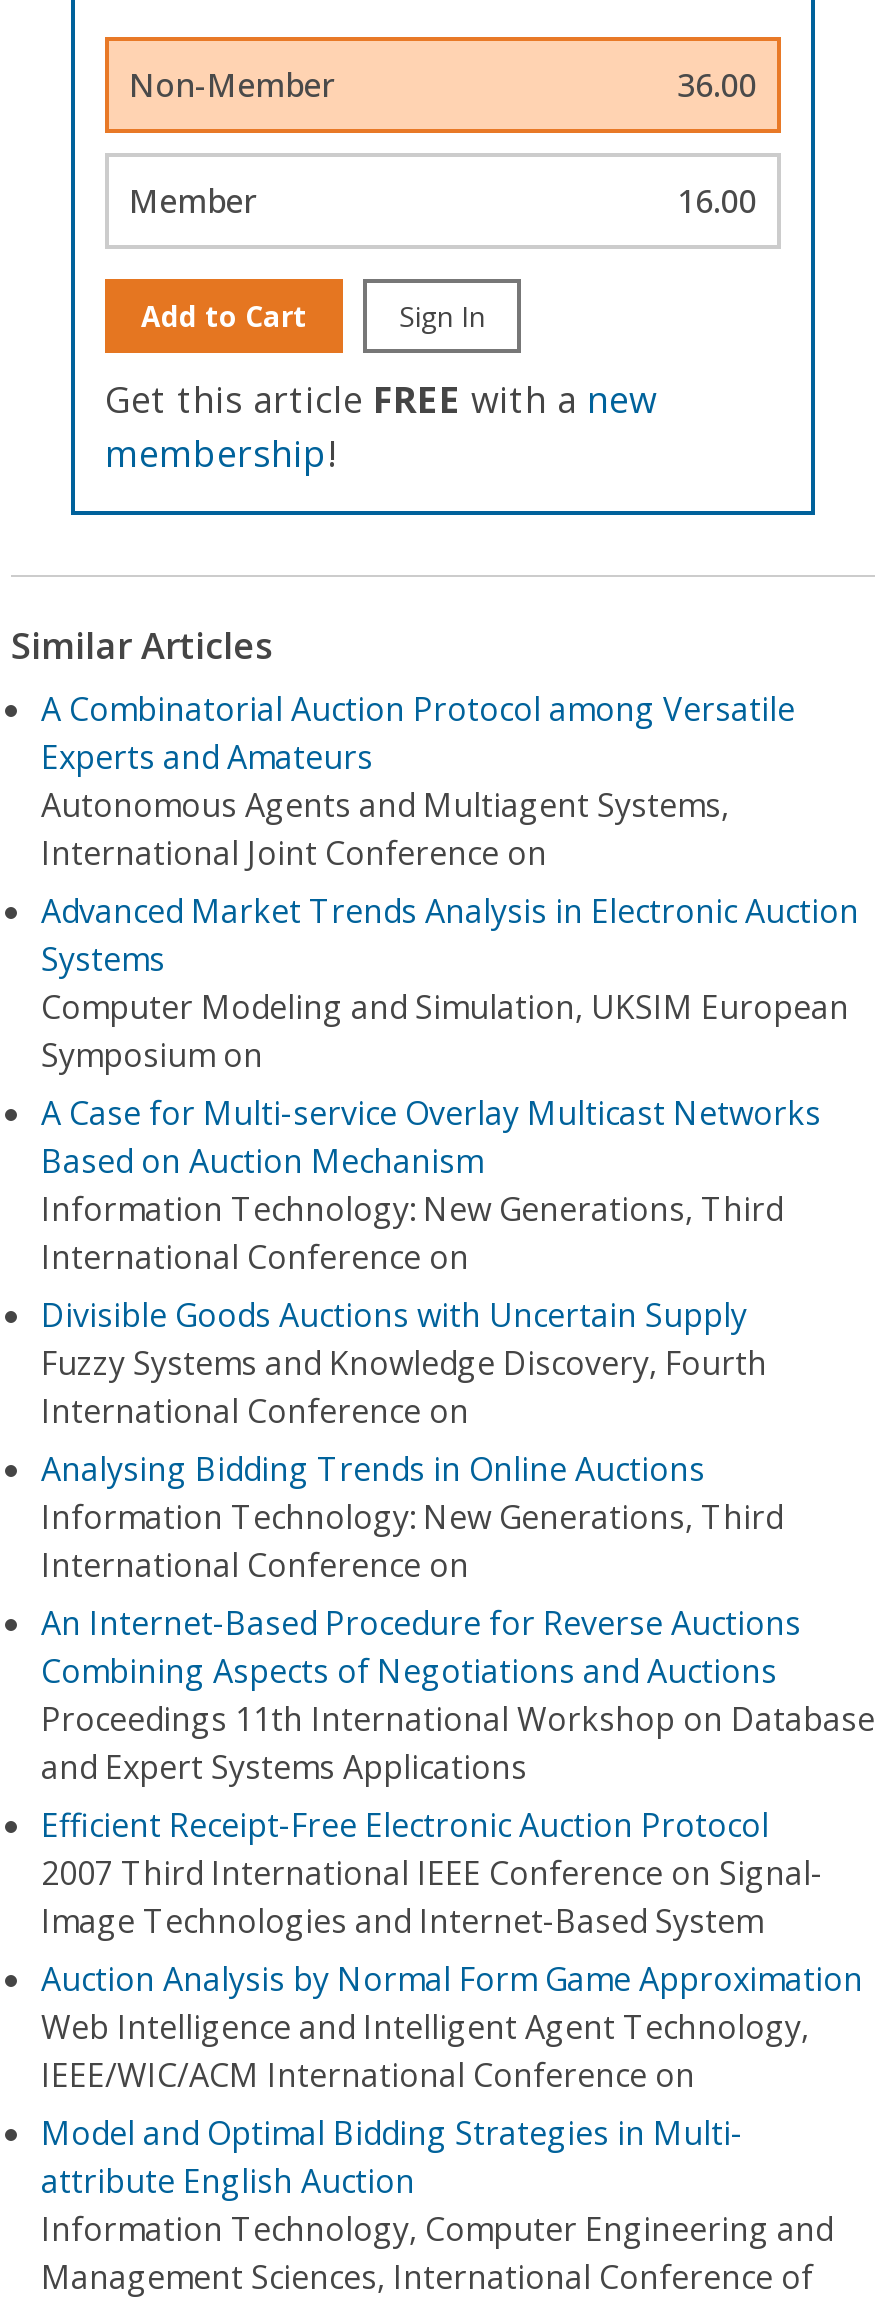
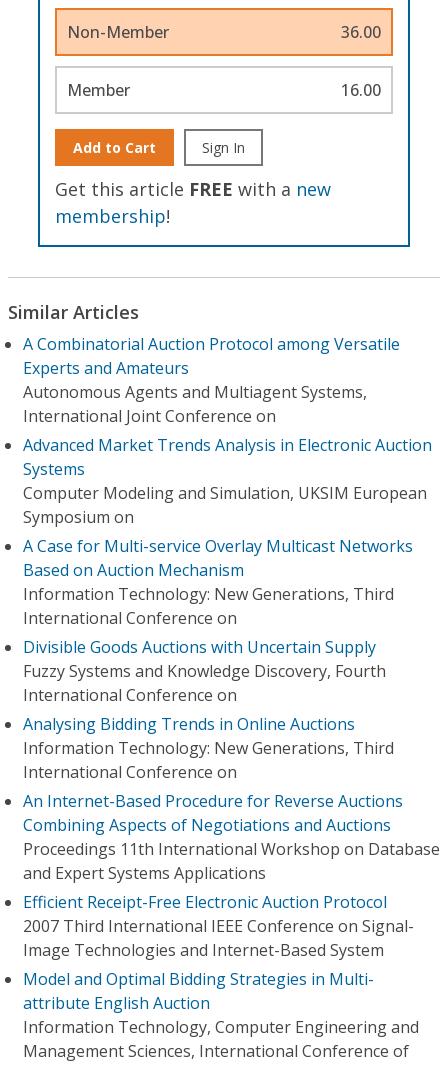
[41,1957,863,2097] Auction Analysis by Normal Form Game Approximation | Web Intelligence and Intelligent Agent Technology, | IEEE/WIC/ACM International Conference on -> none

